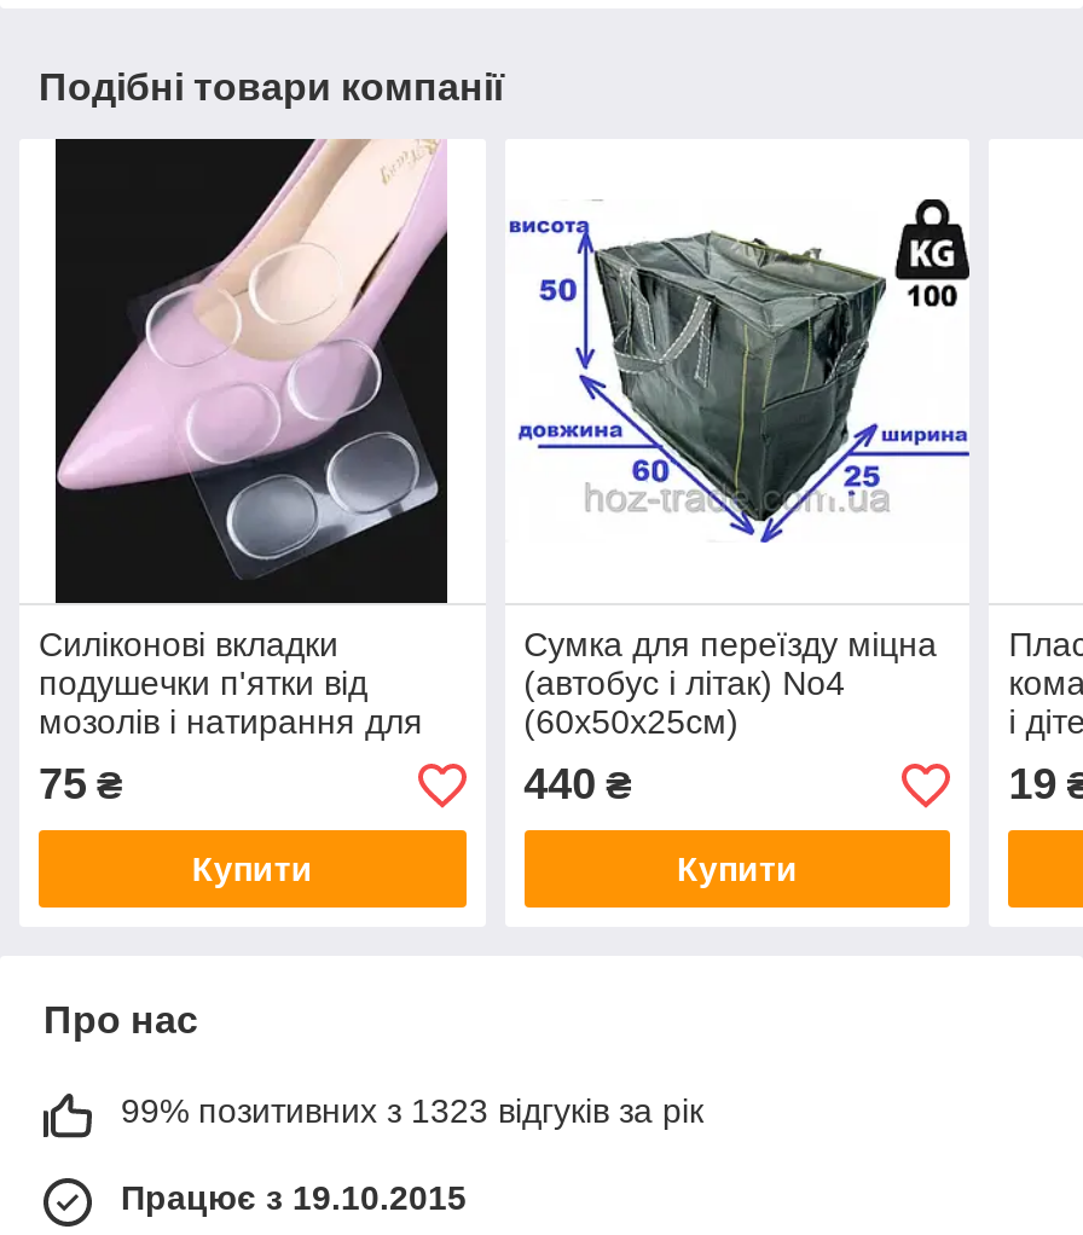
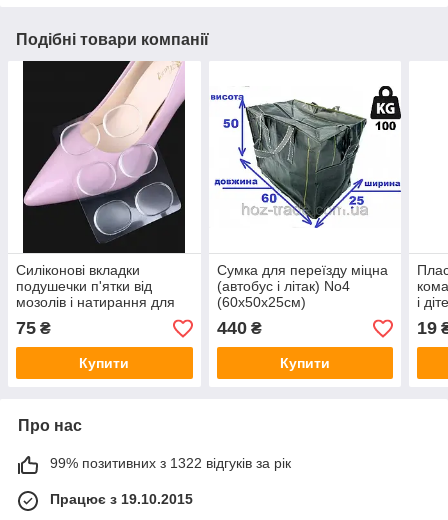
[121,1092,703,1131] 99% позитивних з 1323 відгуків за рік -> [50,455,291,471] 99% позитивних з 1322 відгуків за рік

